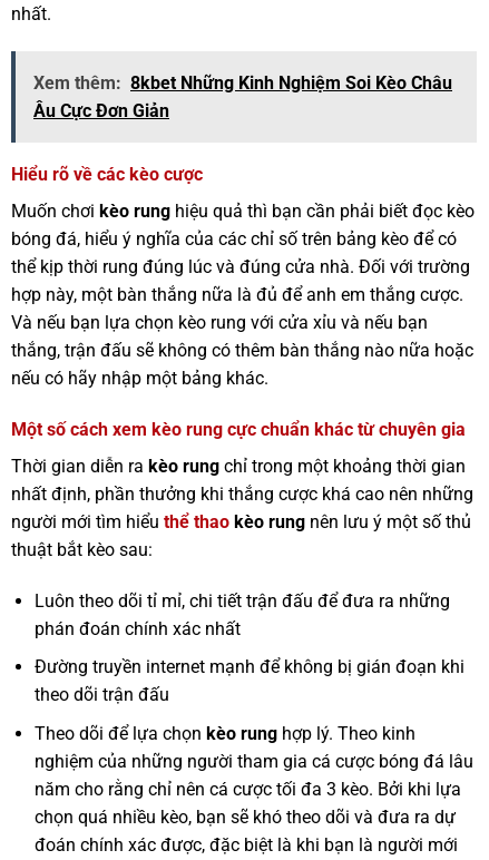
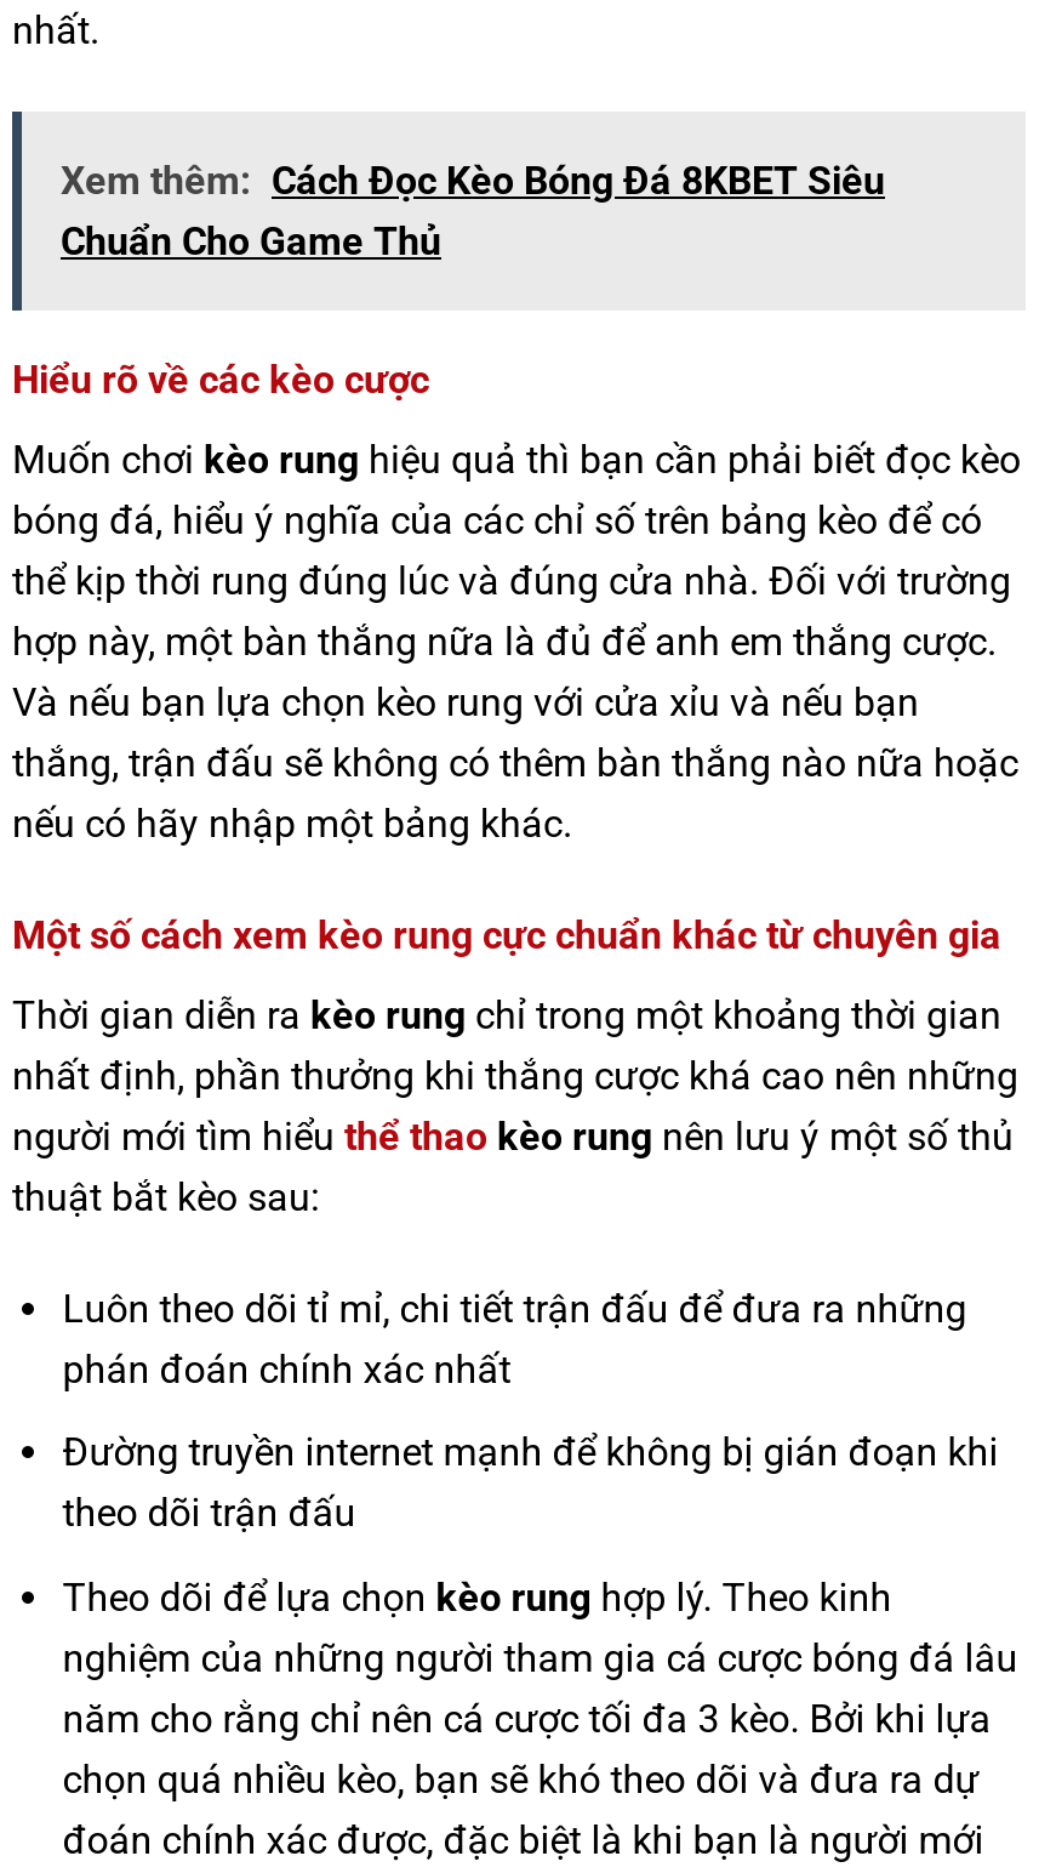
[33,72,452,121] Xem thêm: 8kbet Những Kinh Nghiệm Soi Kèo Châu | Âu Cực Đơn Giản -> [61,157,885,264] Xem thêm: Cách Đọc Kèo Bóng Đá 8KBET Siêu | Chuẩn Cho Game Thủ

